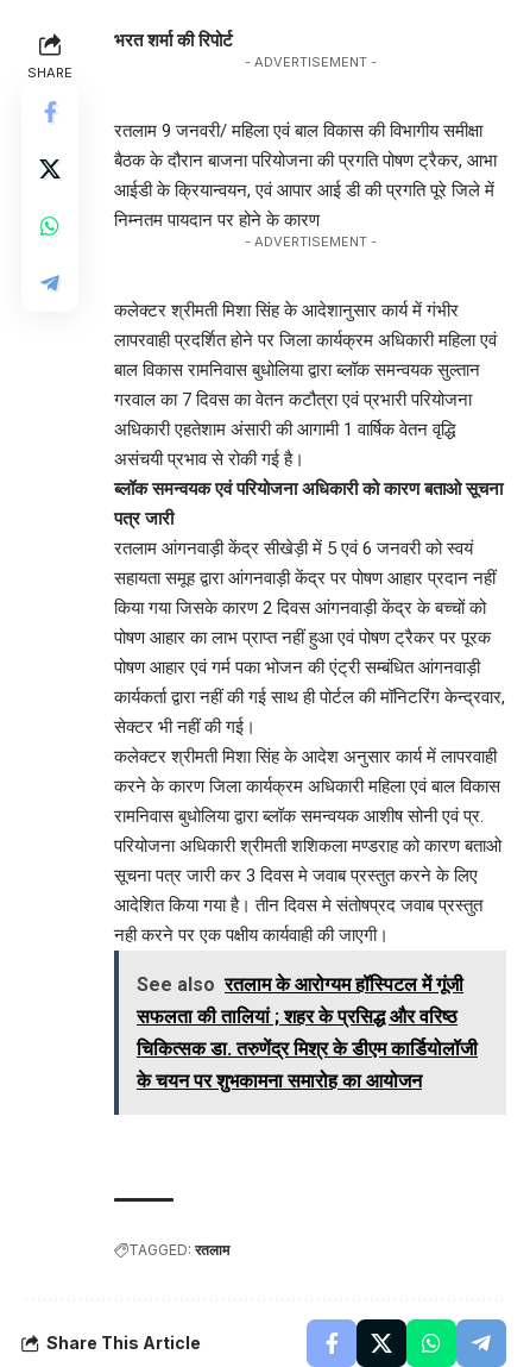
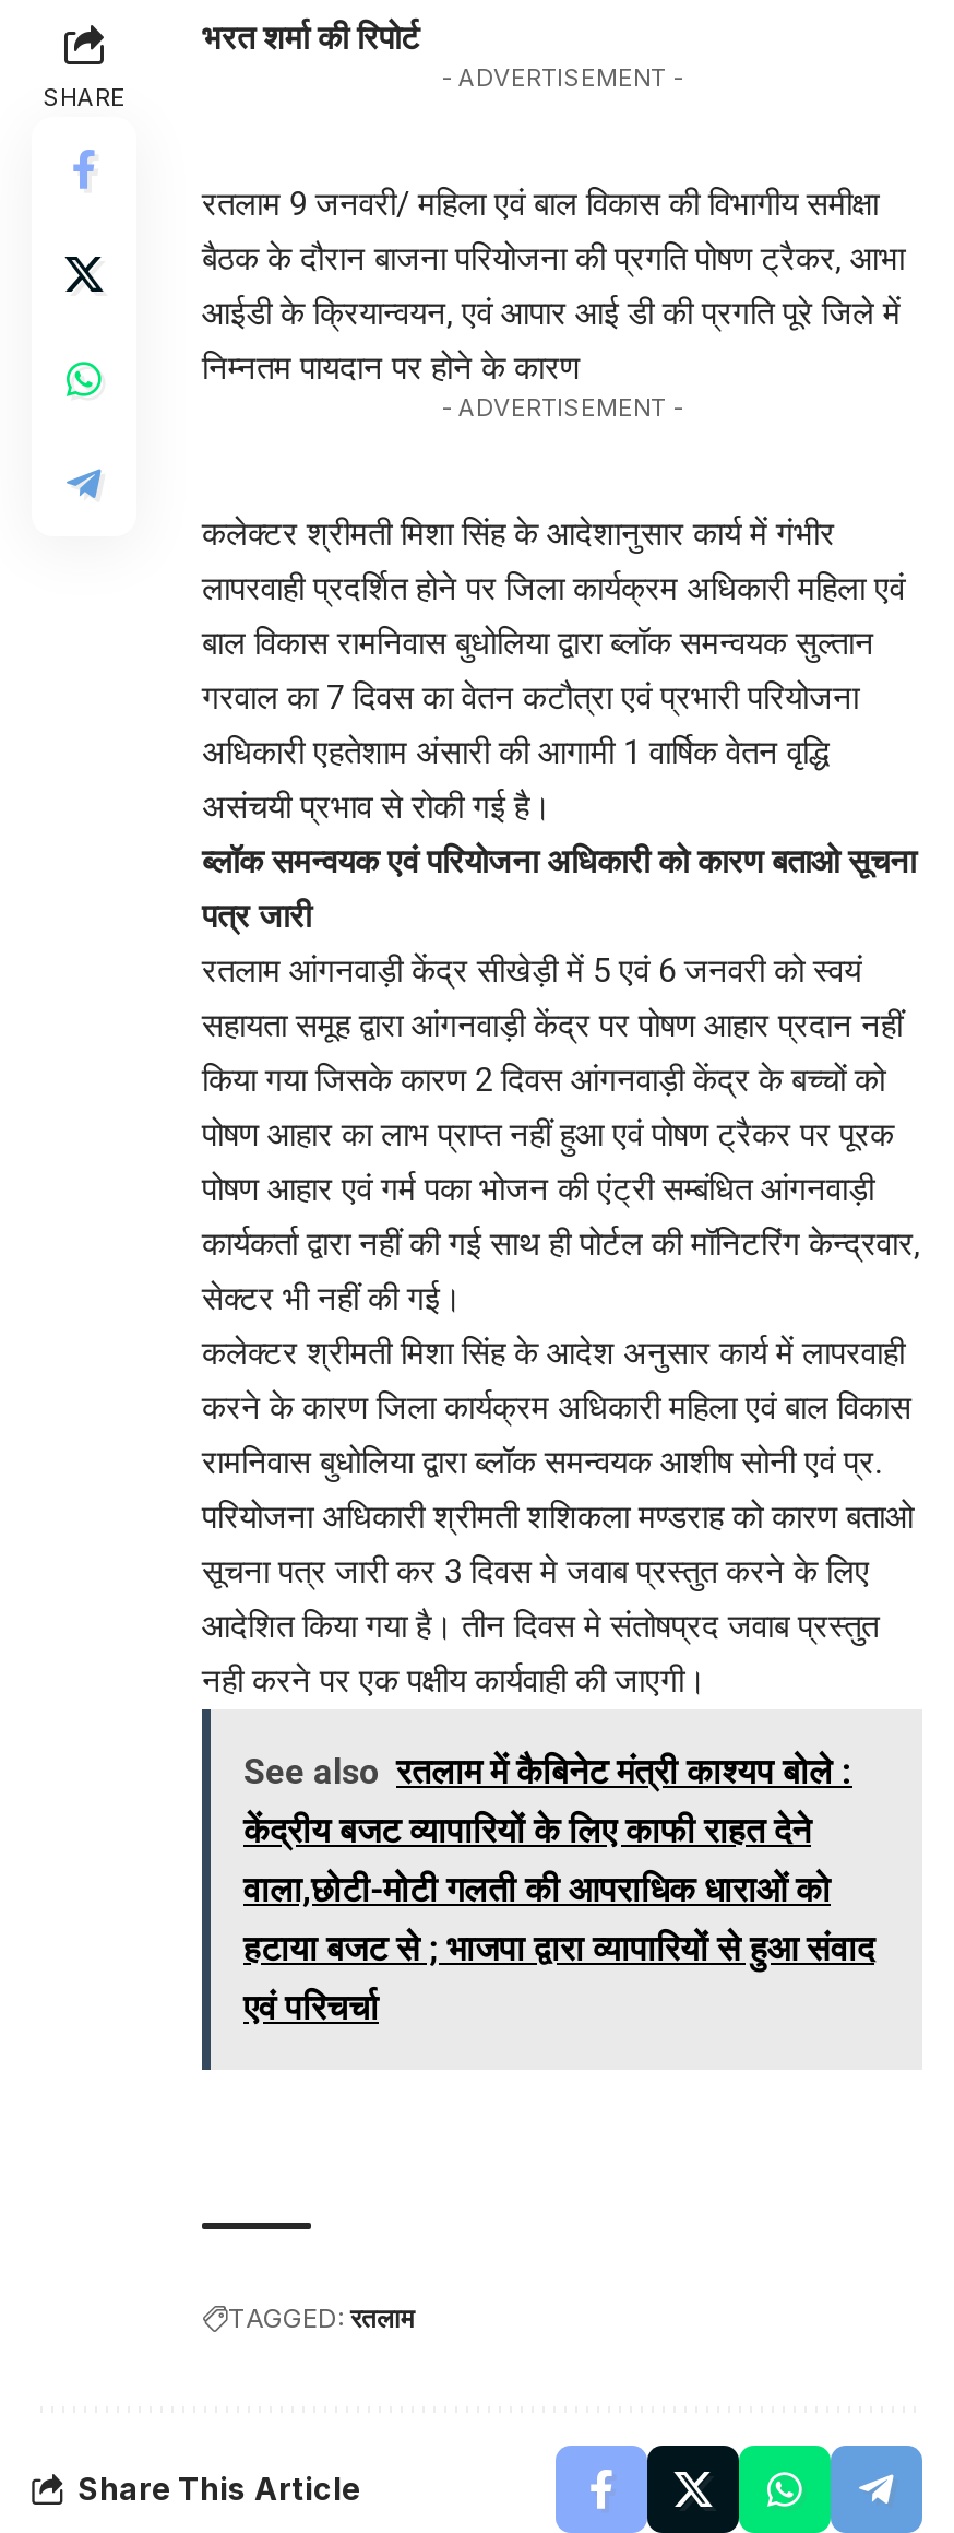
[137,973,478,1092] See also रतलाम के आरोग्यम हॉस्पिटल में गूंजी | सफलता की तालियां ; शहर के प्रसिद्ध और वरिष्ठ | चिकित्सक डा. तरुणेंद्र मिश्र के डीएम कार्डियोलॉजी | के चयन पर शुभकामना समारोह का आयोजन -> [243,1750,874,2027] See also रतलाम में कैबिनेट मंत्री काश्यप बोले : | केंद्रीय बजट व्यापारियों के लिए काफी राहत देने | वाला,छोटी-मोटी गलती की आपराधिक धाराओं को | हटाया बजट से ; भाजपा द्वारा व्यापारियों से हुआ संवाद | एवं परिचर्चा

